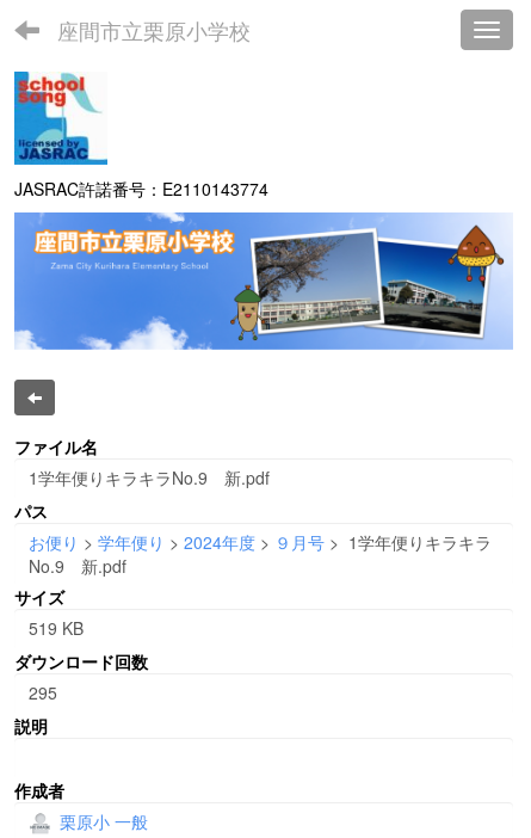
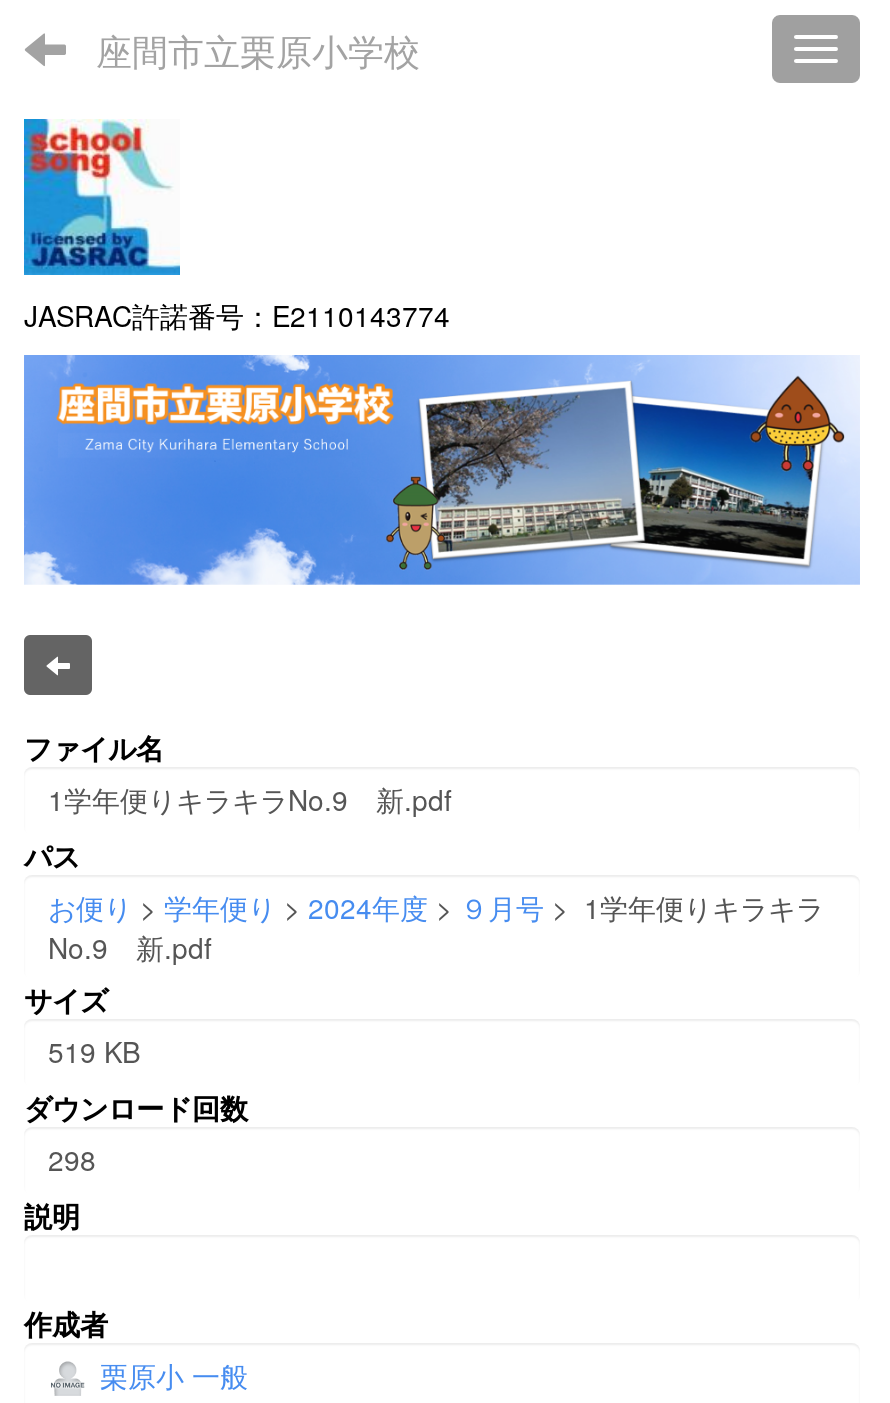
[29,680,57,704] 295 -> [48,1139,96,1179] 298

